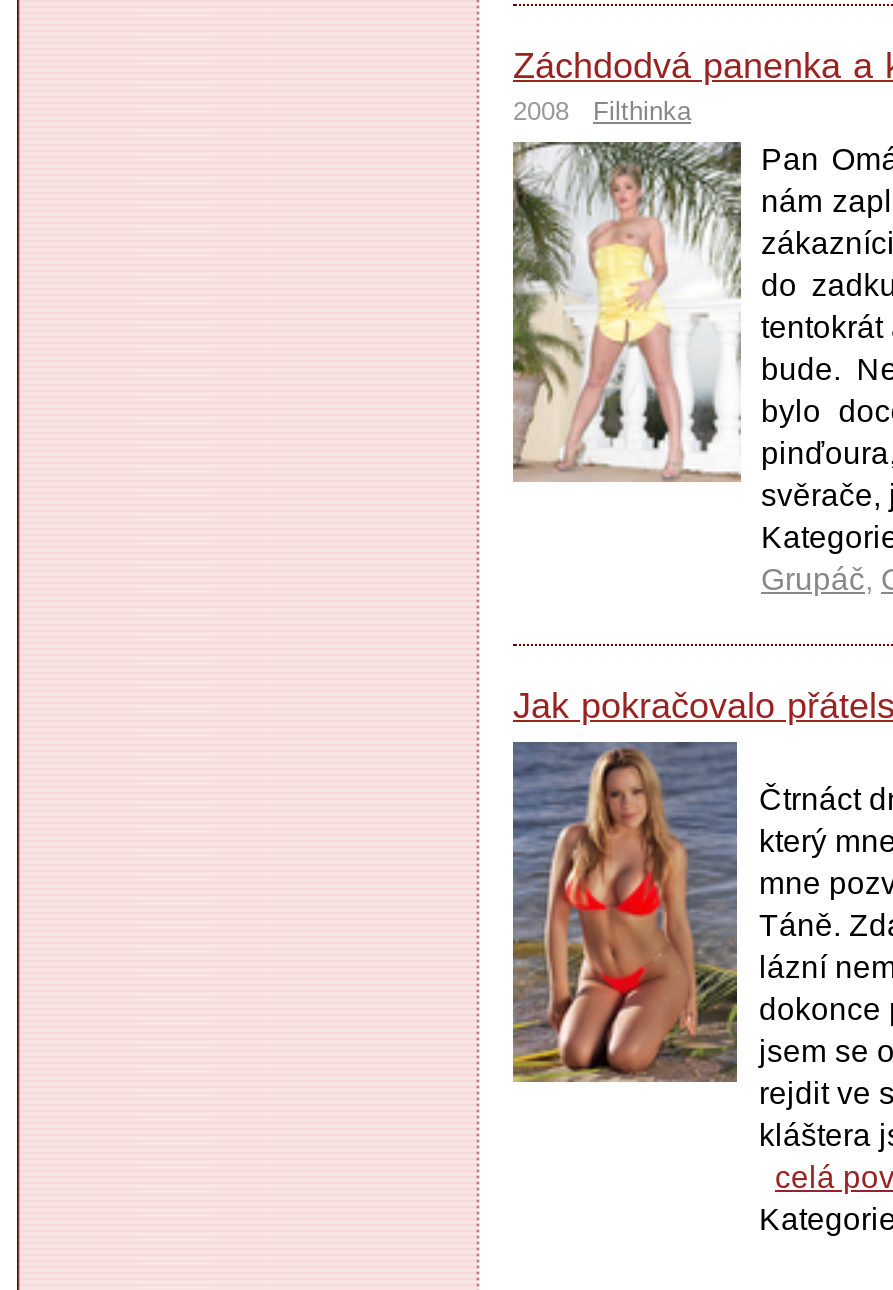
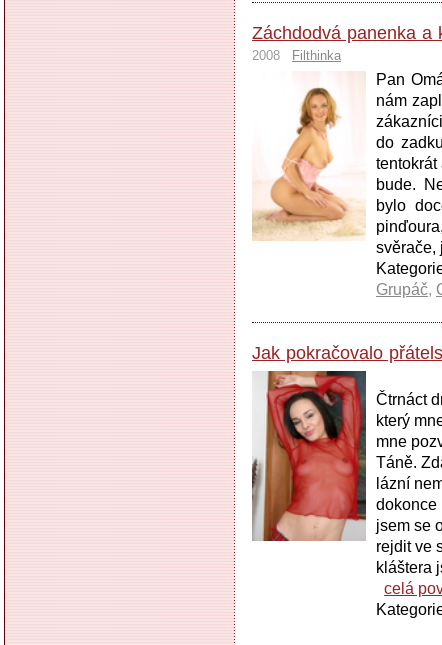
[511,140,743,484] [image] -> [252,71,366,241] [image]
[511,740,741,1084] [image] -> [252,370,367,542] [image]

